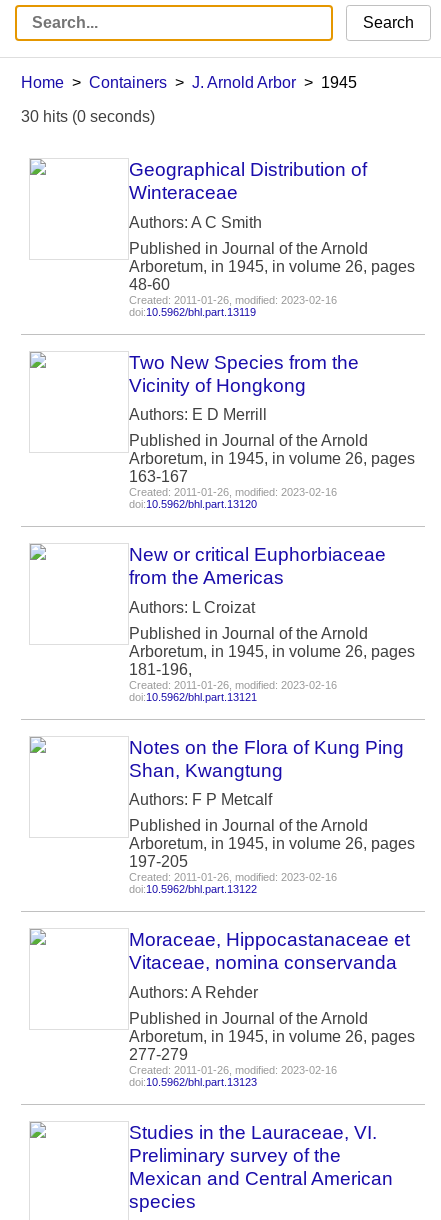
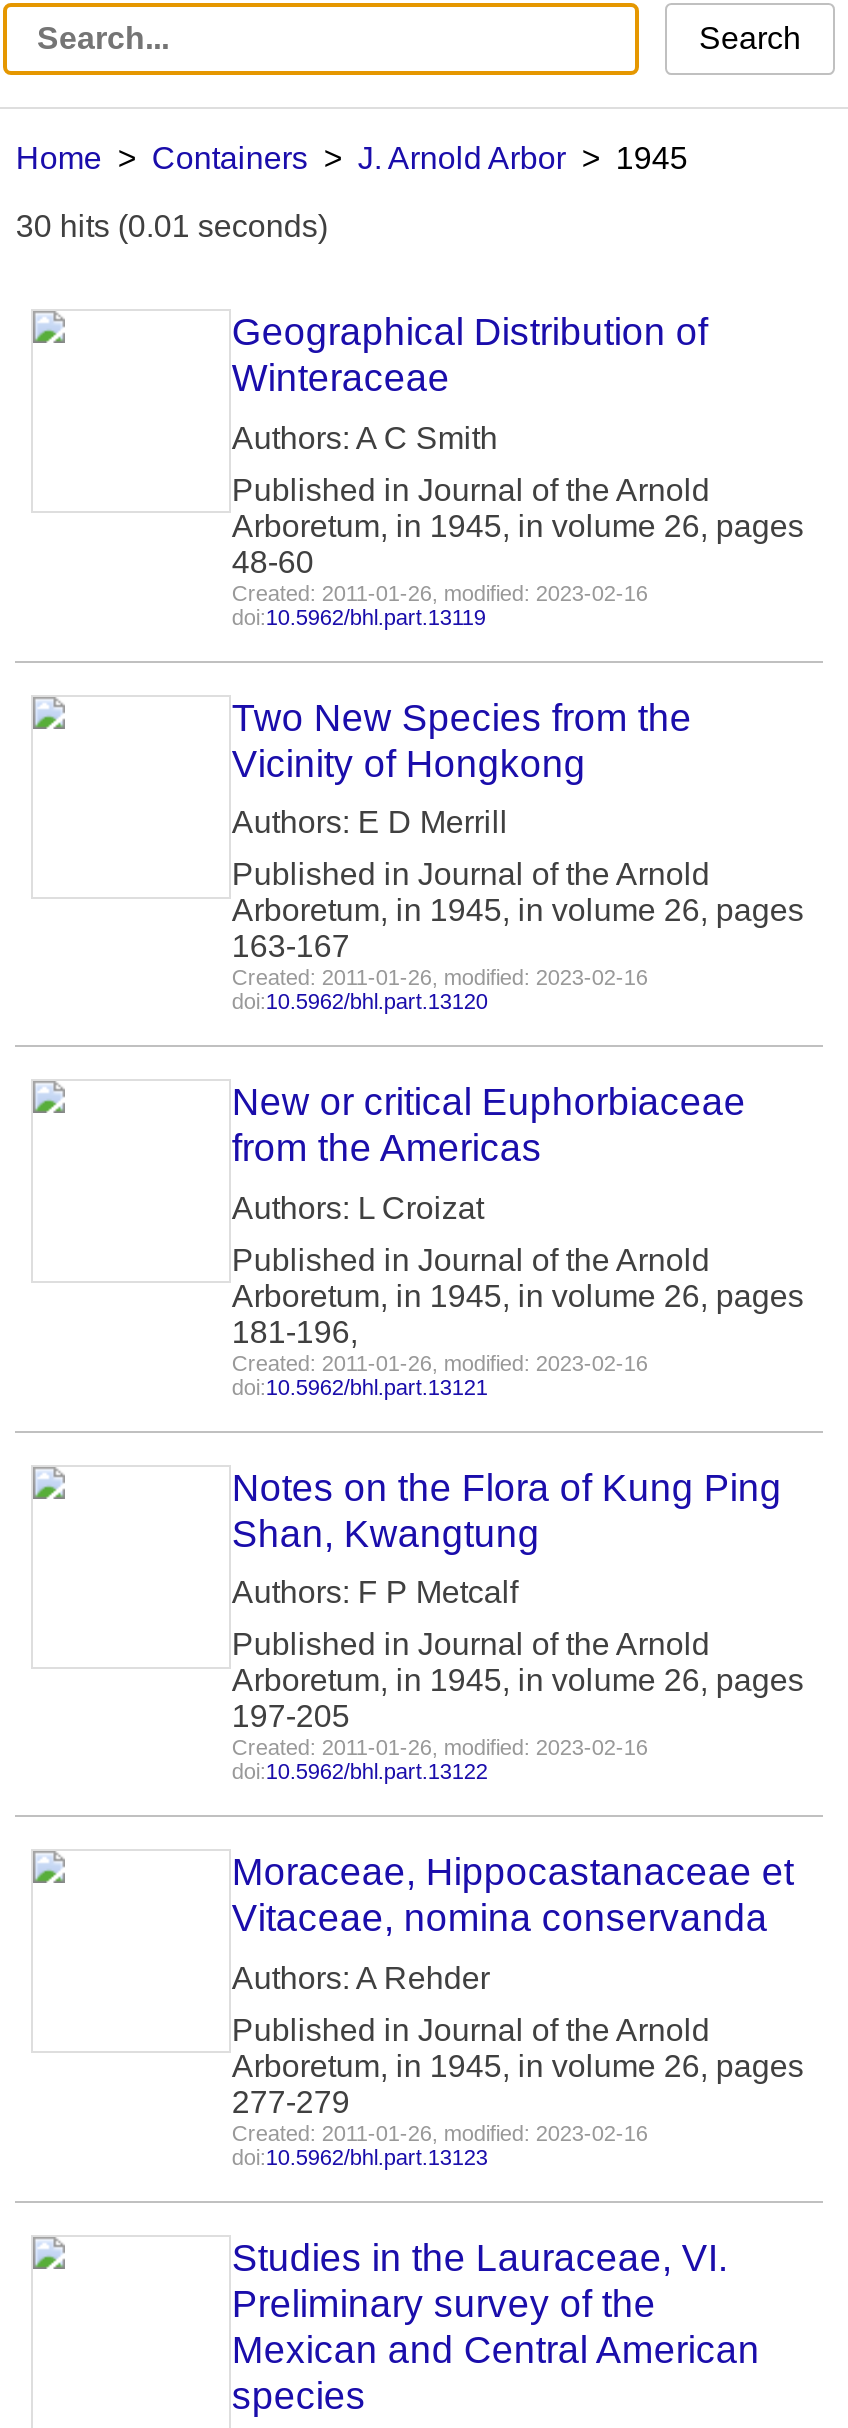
[21,108,155,125] 30 hits (0 seconds) -> [16,209,328,243] 30 hits (0.01 seconds)

